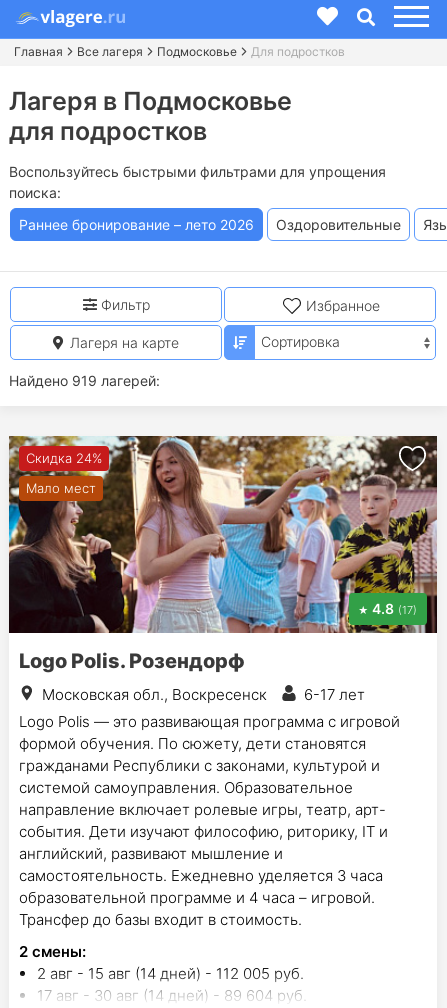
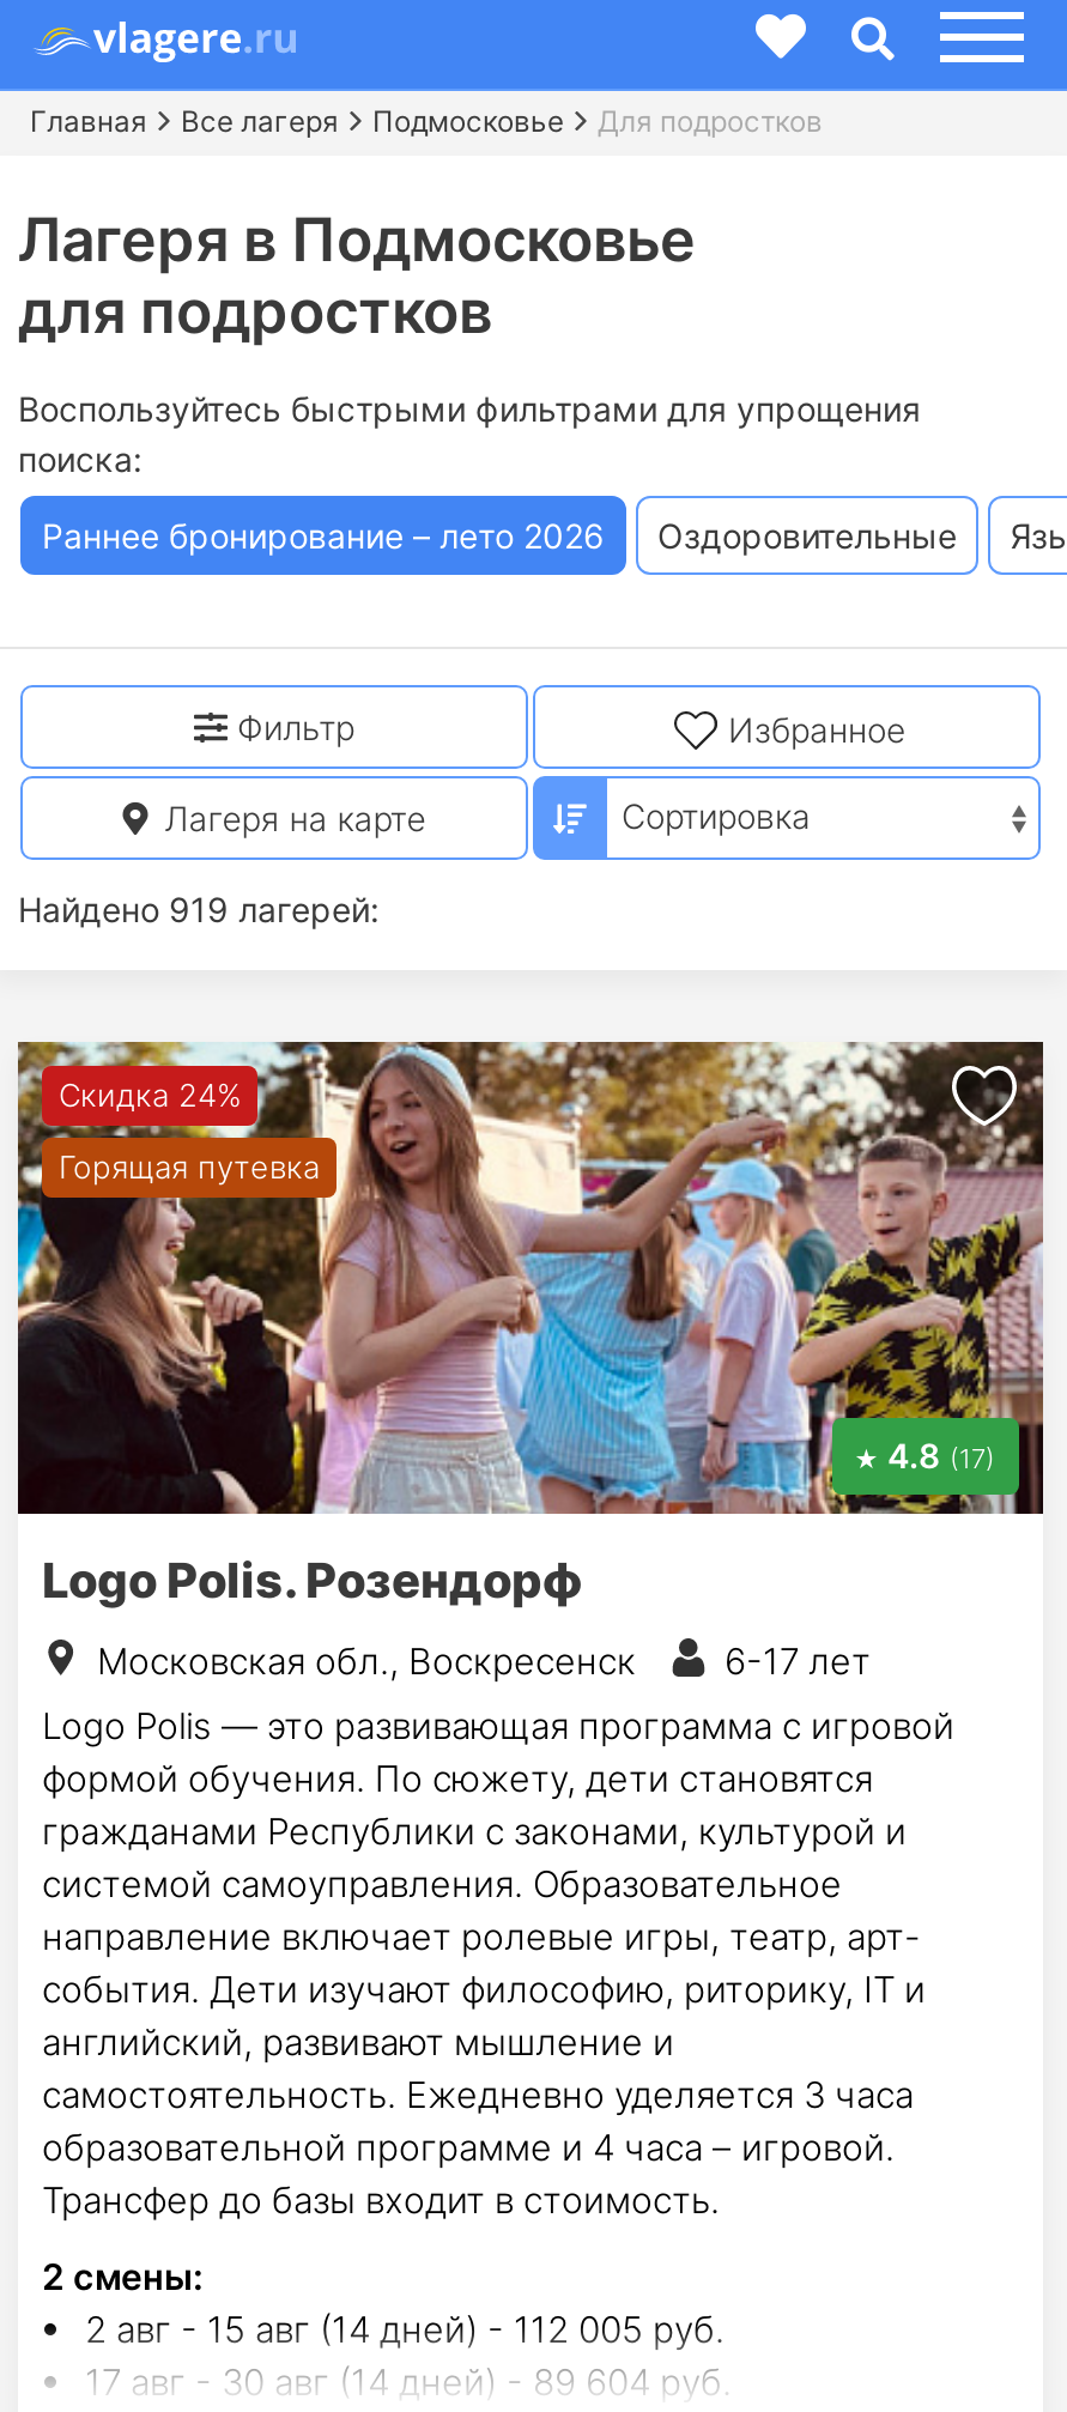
[26,479,96,495] Мало мест -> [59,1146,320,1184] Горящая путевка

